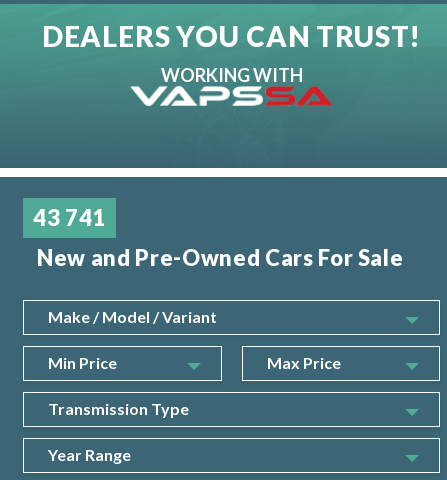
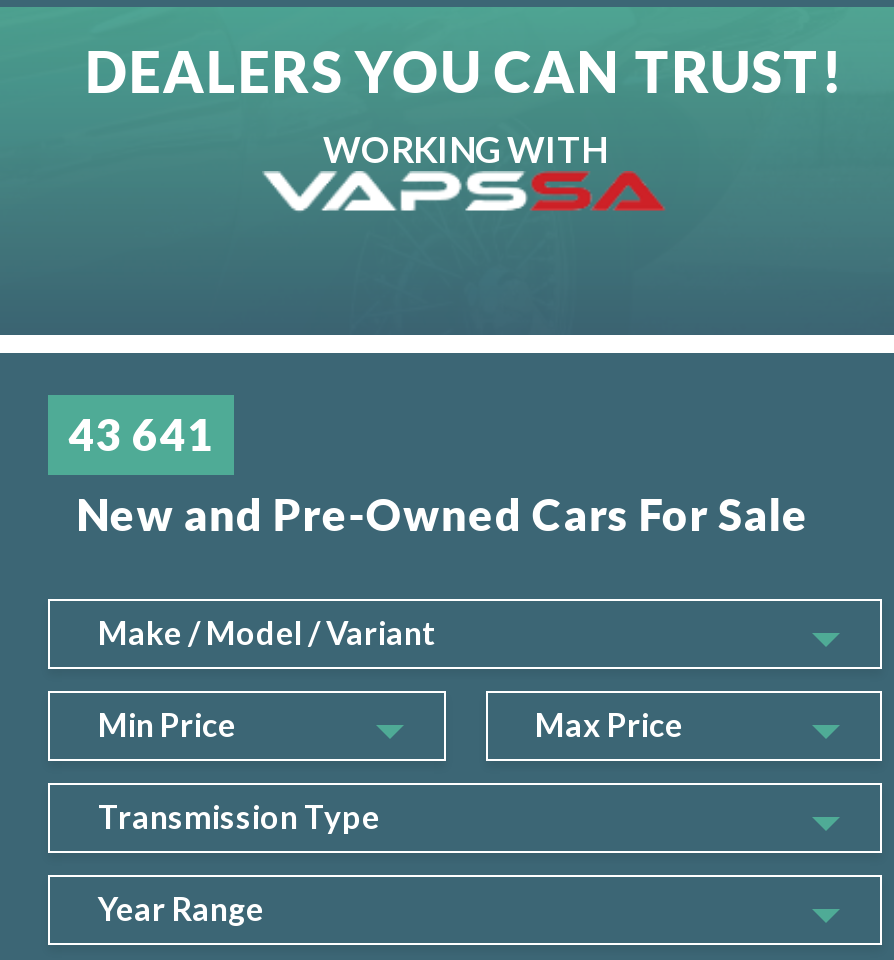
[33,204,106,231] 43 741 -> [68,407,214,461] 43 641

